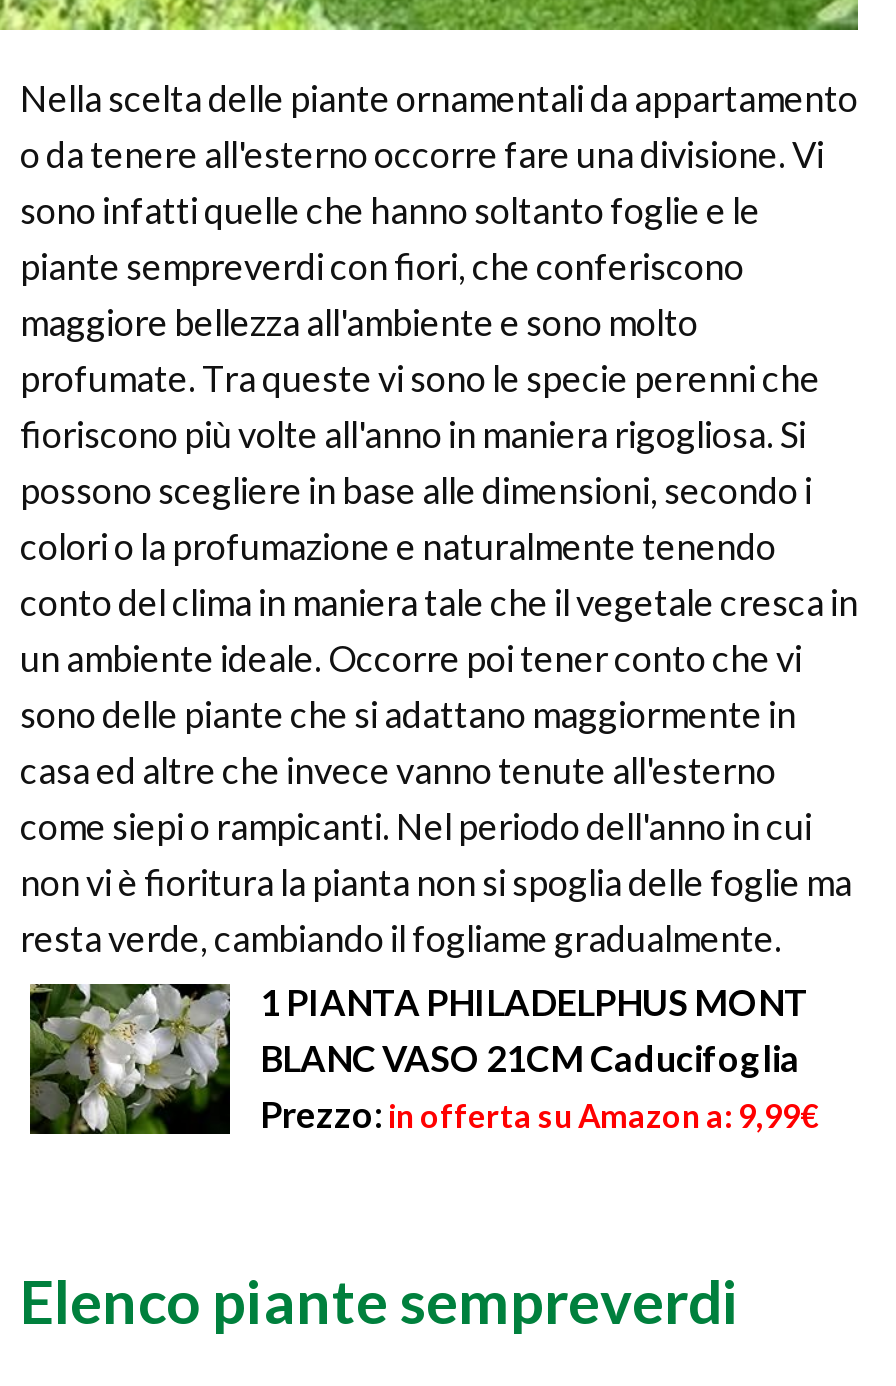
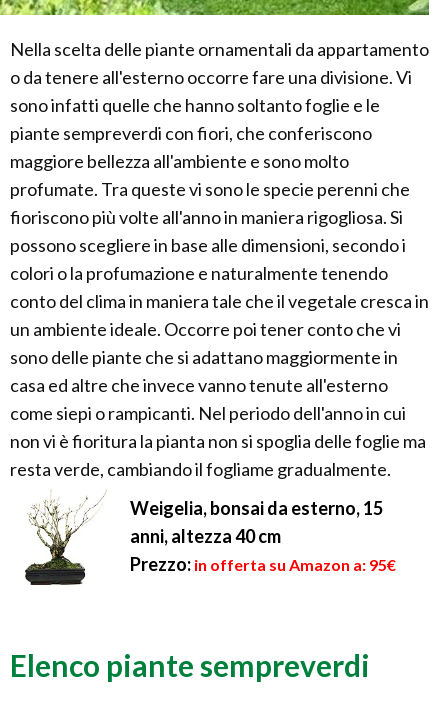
[28,979,818,1140] [image] | 1 PIANTA PHILADELPHUS MONT | BLANC VASO 21CM Caducifoglia | Prezzo: in offerta su Amazon a: 9,99€ -> [15,497,396,586] [image] | Weigelia, bonsai da esterno, 15 | anni, altezza 40 cm | Prezzo: in offerta su Amazon a: 95€

